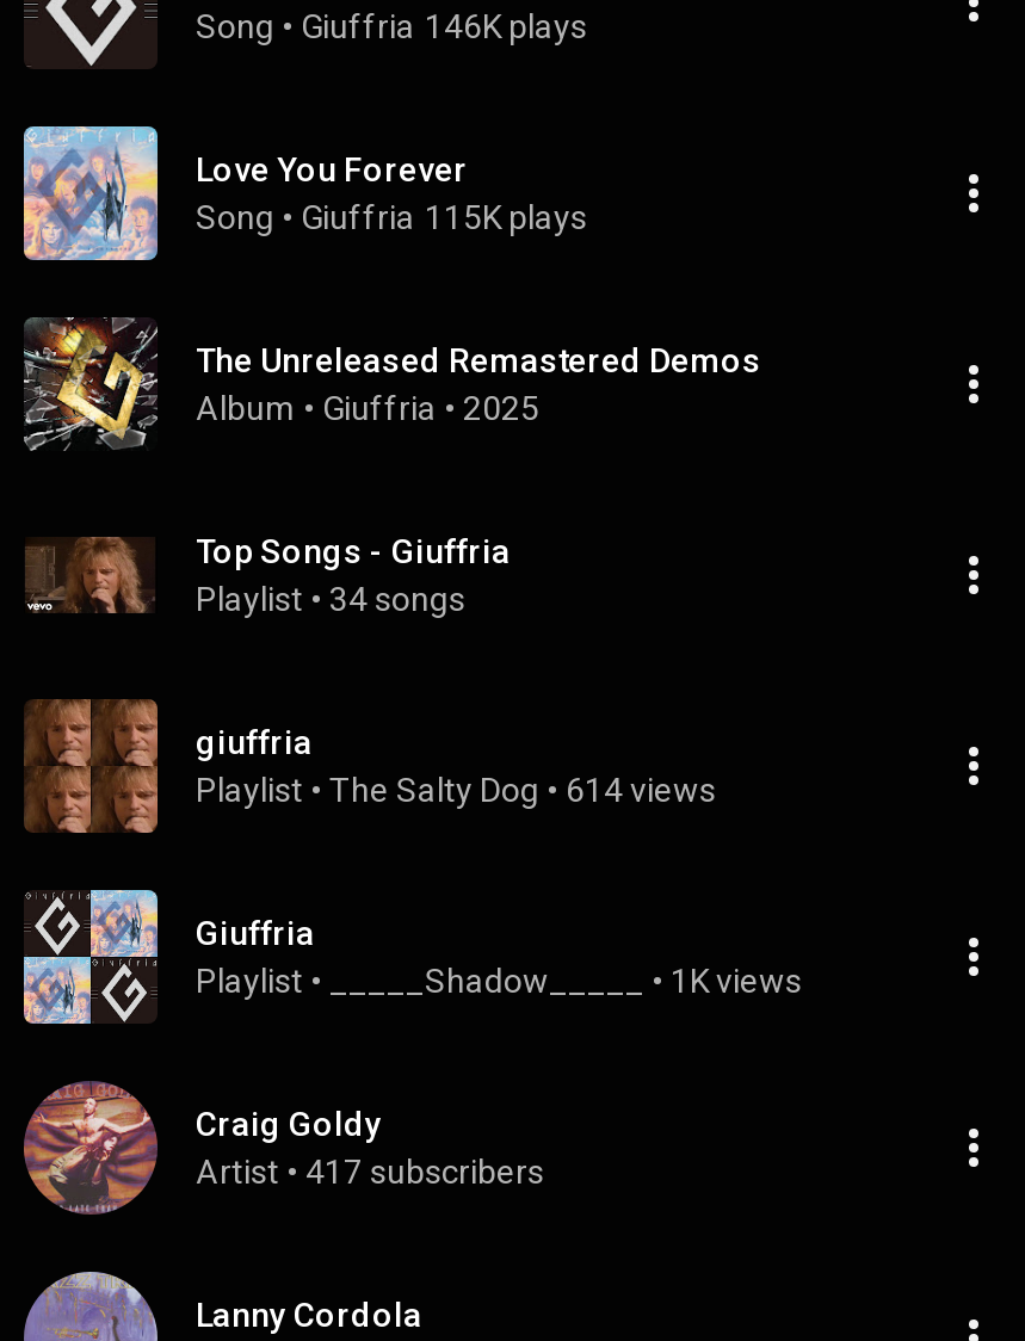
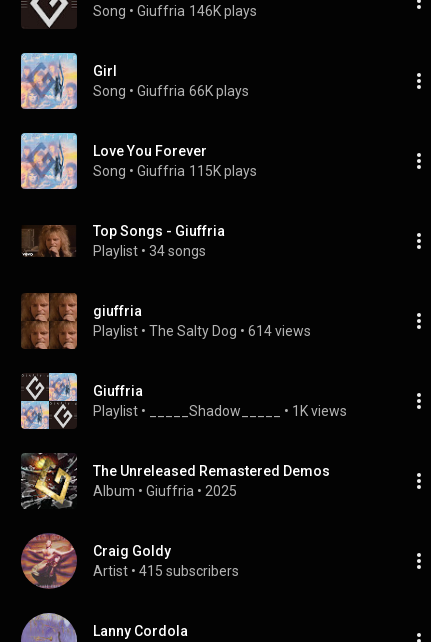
none -> [93,63,249,99] Girl | Song • Giuffria 66K plays
moved [24,315,761,451] -> [21,453,330,509]: [image] | The Unreleased Remastered Demos | Album • Giuffria • 2025
[196,1152,544,1191] Artist • 417 subscribers -> [93,563,239,579] Artist • 415 subscribers

